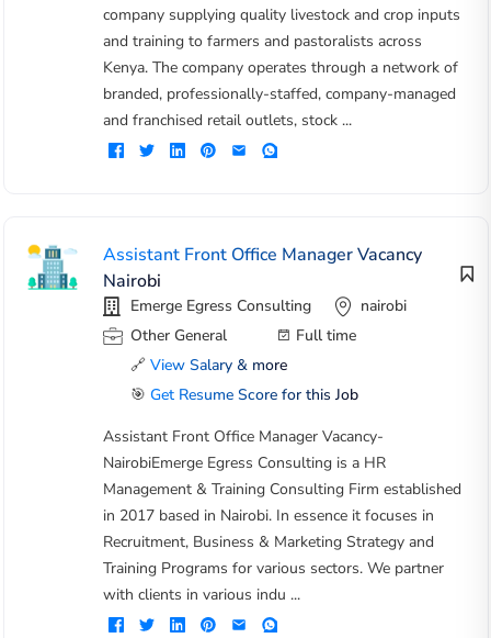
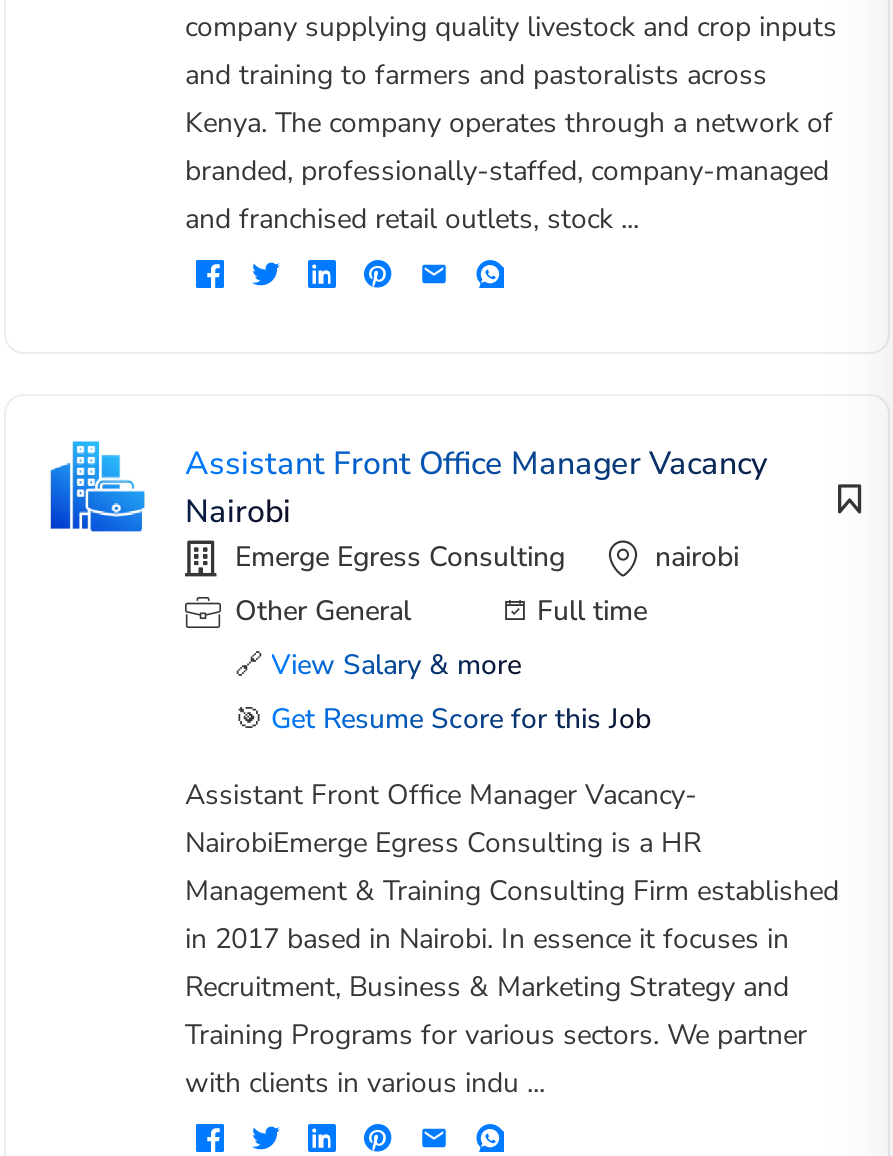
[26,242,81,292] [image] -> [48,438,148,534] [image]

